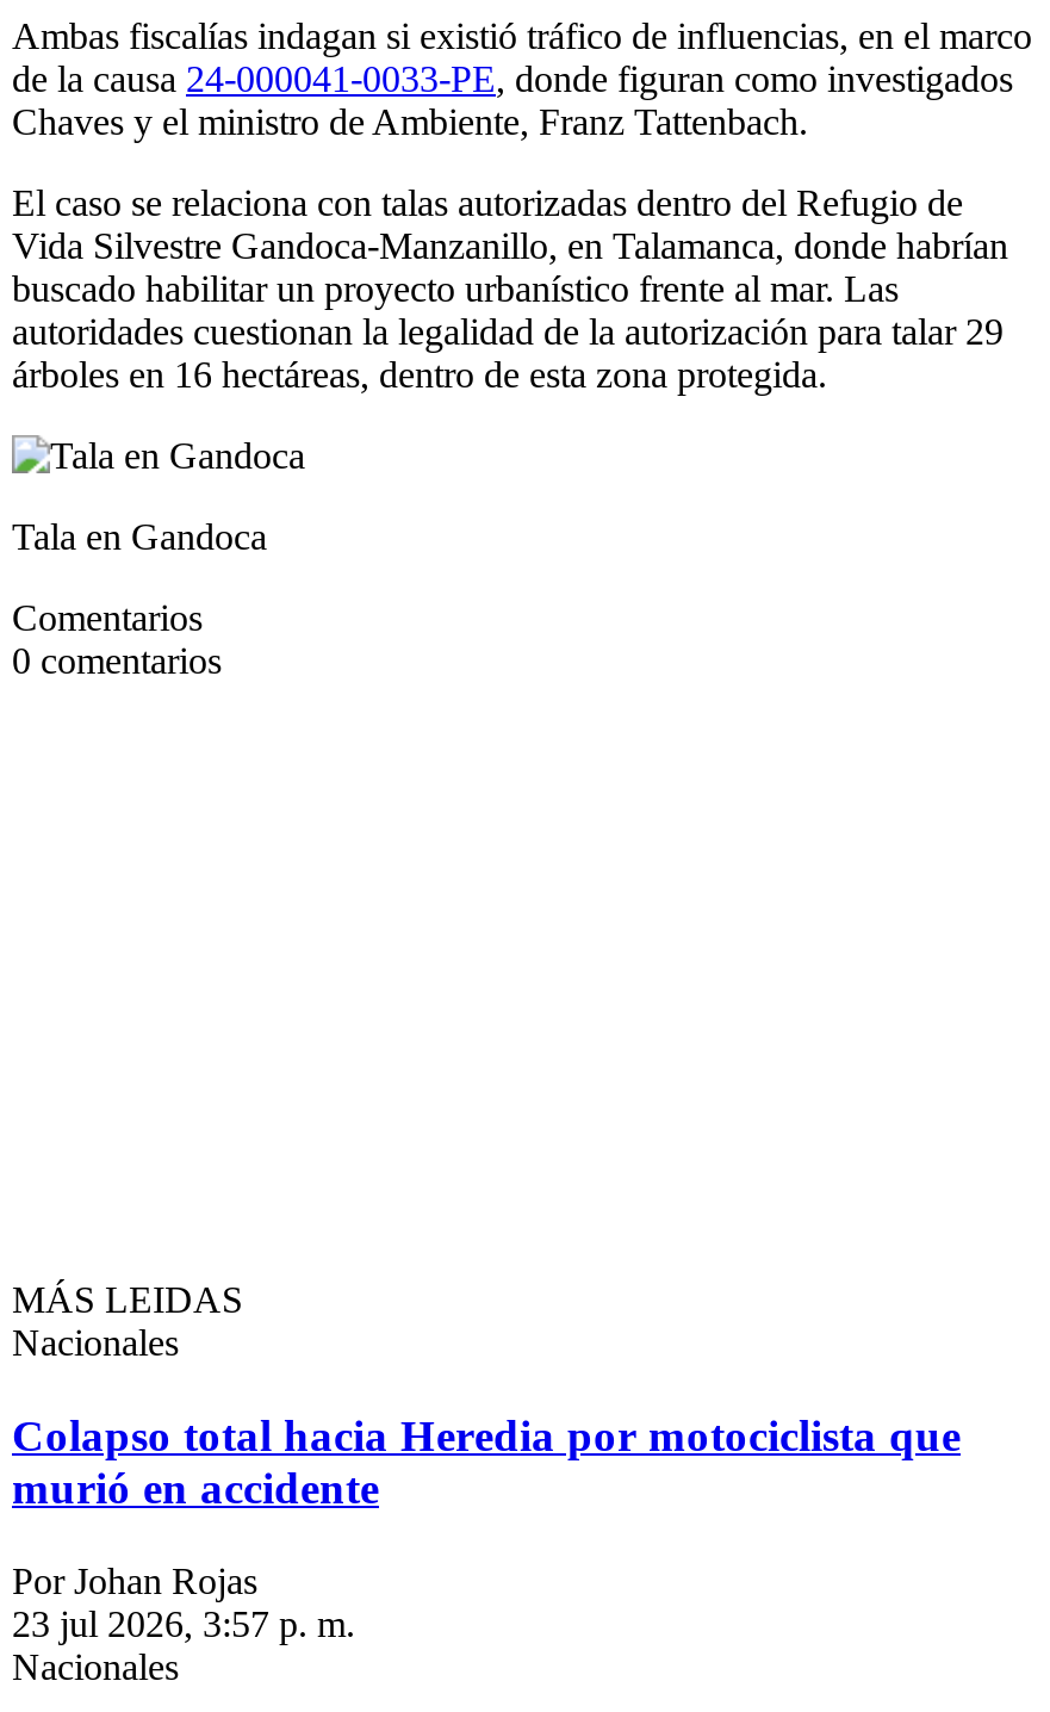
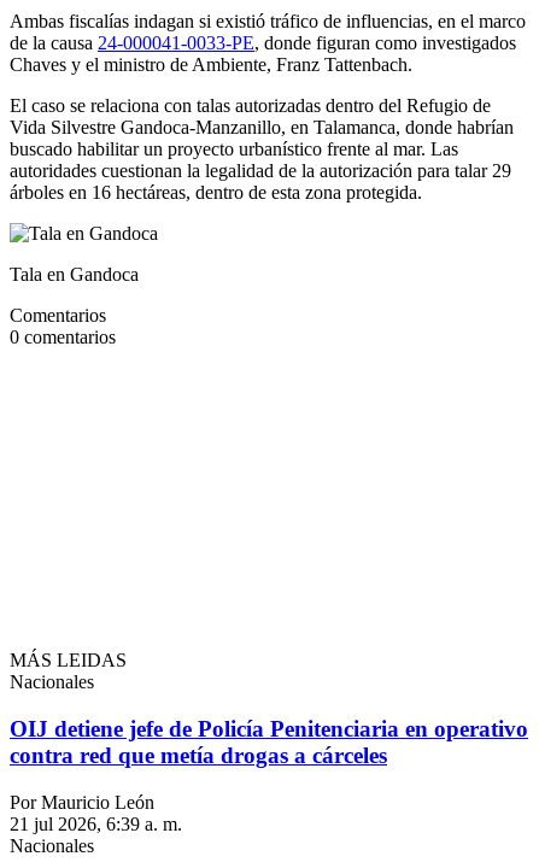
[12,1411,961,1513] Colapso total hacia Heredia por motociclista que | murió en accidente -> [10,716,528,768] OIJ detiene jefe de Policía Penitenciaria en operativo | contra red que metía drogas a cárceles
[12,1560,355,1644] Por Johan Rojas | 23 jul 2026, 3:57 p. m. -> [10,792,182,834] Por Mauricio León | 21 jul 2026, 6:39 a. m.

